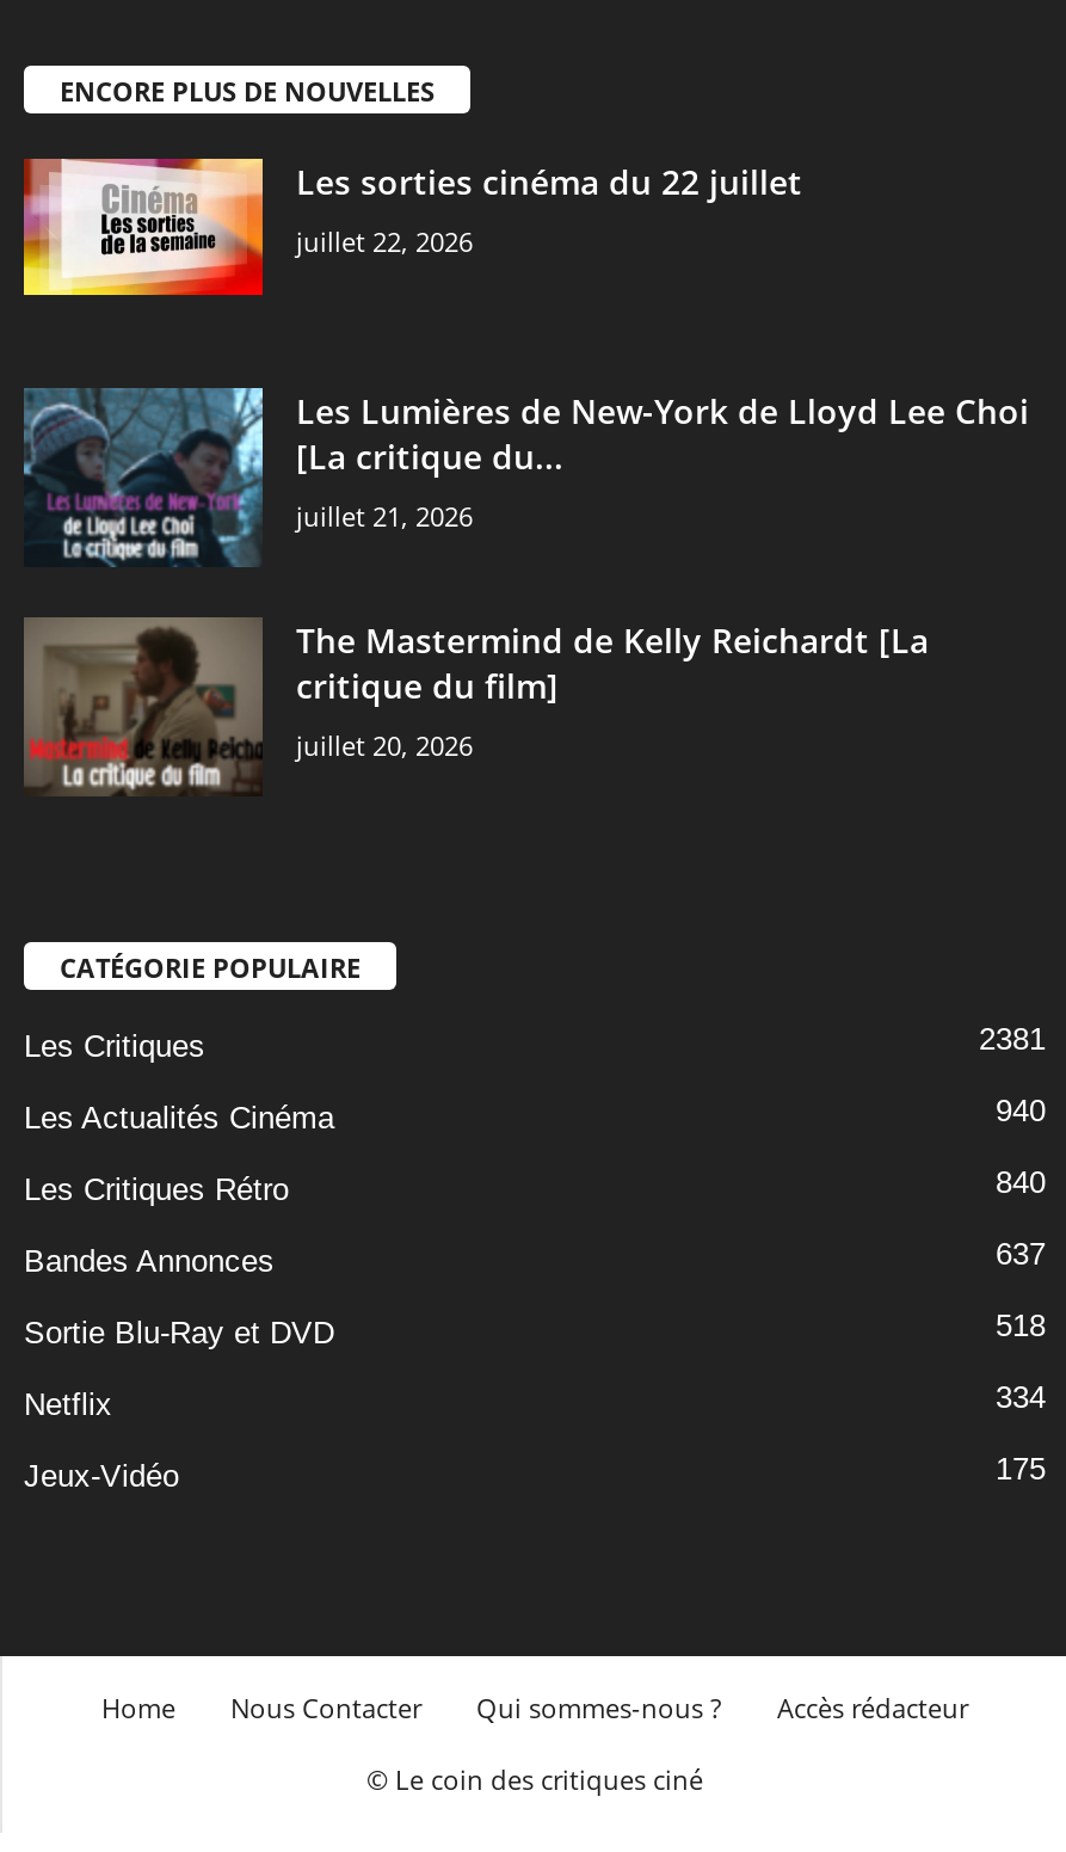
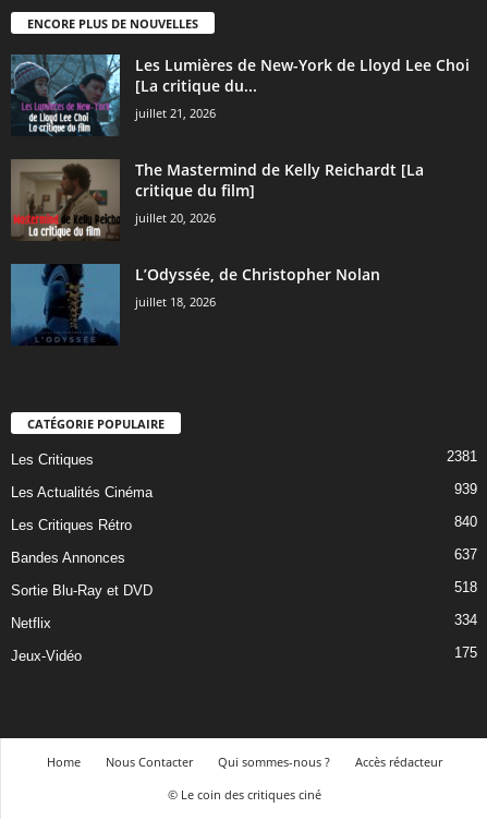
[21,156,802,336] [image] | Les sorties cinéma du 22 juillet | juillet 22, 2026 -> none
moved [21,386,1029,763] -> [10,53,470,226]: [image] | Les Lumières de New-York de Lloyd Lee Choi | [La critique du... | juillet 21, 2026 | The Mastermind de Kelly Reichardt [La | critique du film] | juillet 20, 2026
none -> [11,264,380,345] [image] | L’Odyssée, de Christopher Nolan | juillet 18, 2026
[996,1093,1046,1128] 940 -> [454,481,477,497] 939

